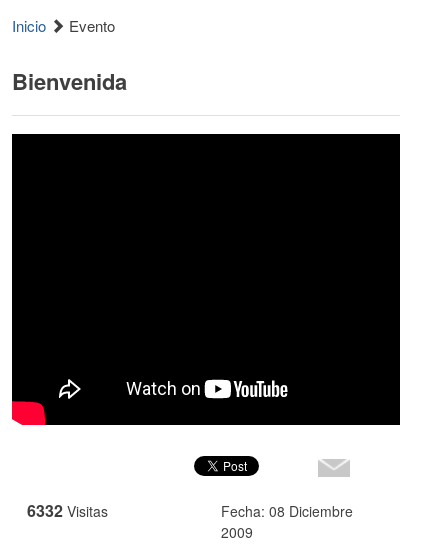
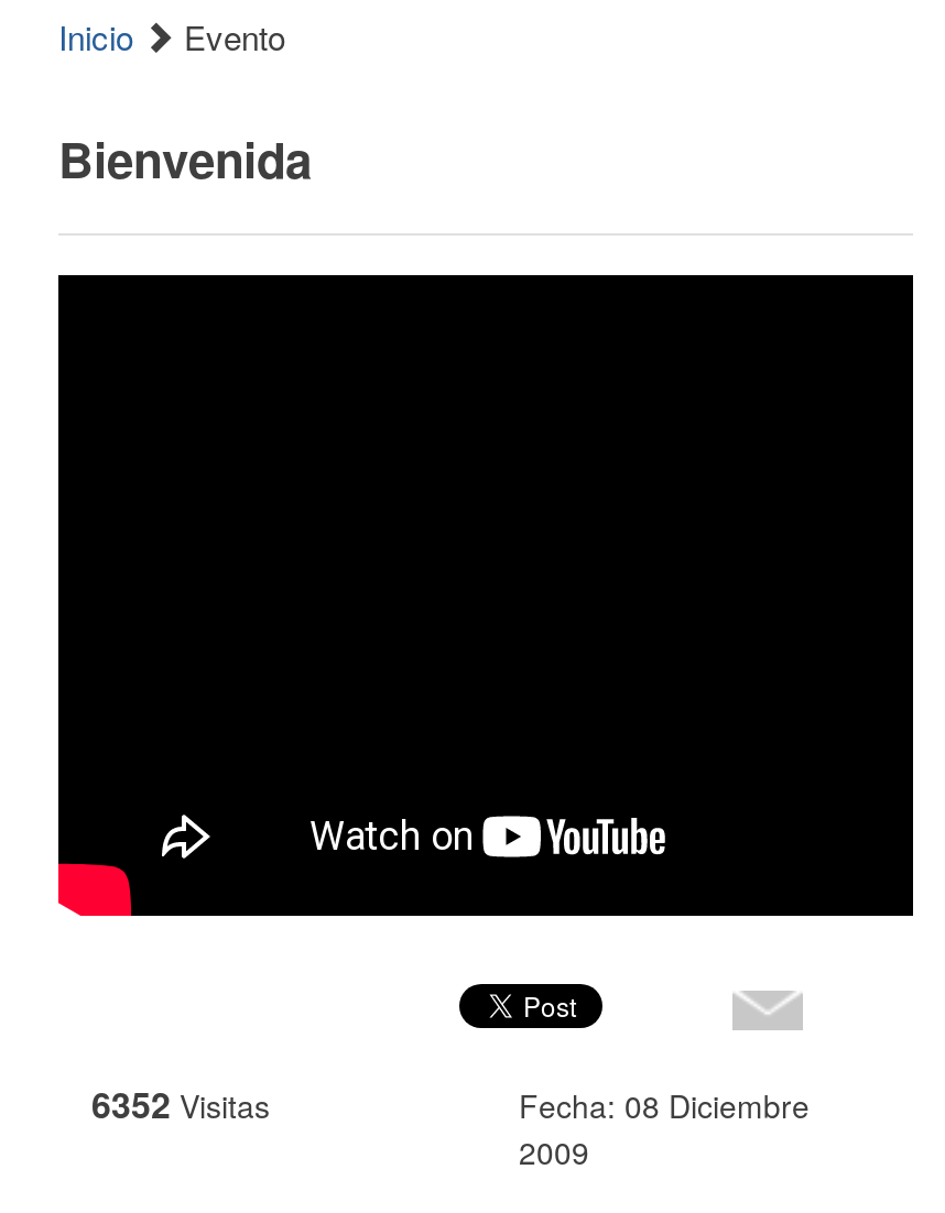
[27,499,108,522] 6332 Visitas -> [91,1079,270,1129] 6352 Visitas

